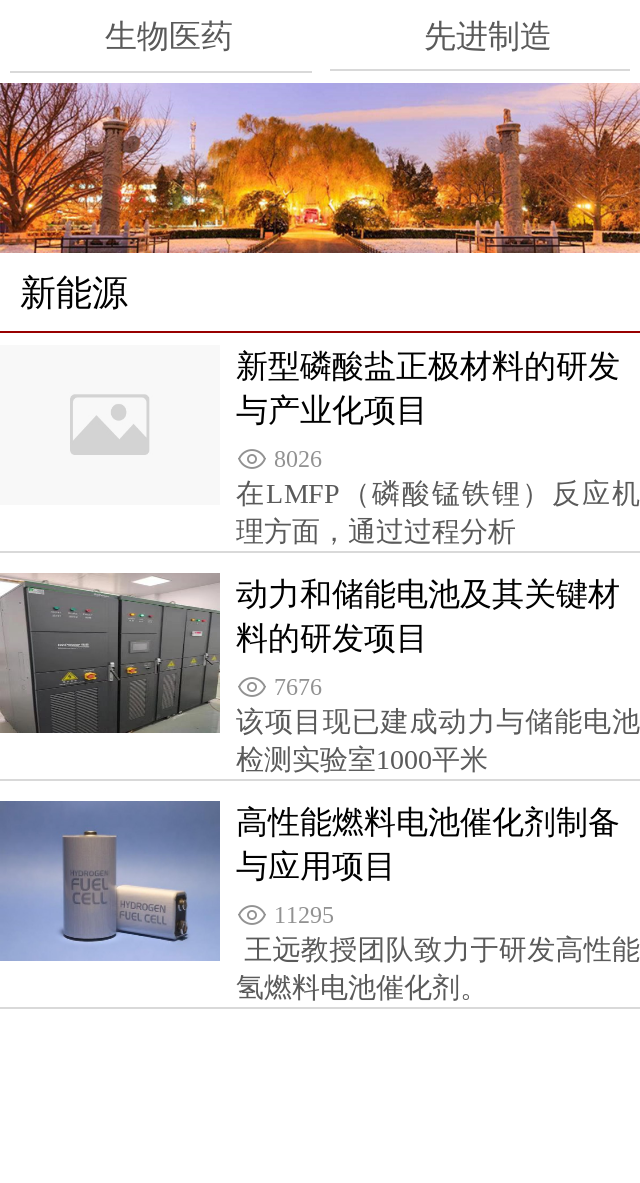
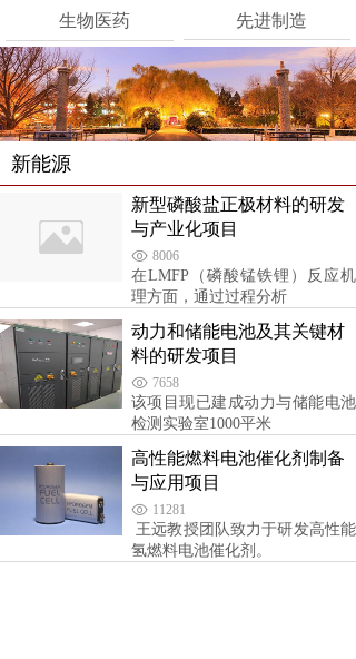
[274,445,322,473] 8026 -> [152,248,179,264] 8006
[274,673,322,701] 7676 -> [152,375,179,391] 7658
[274,901,334,929] 11295 -> [152,502,186,518] 11281

